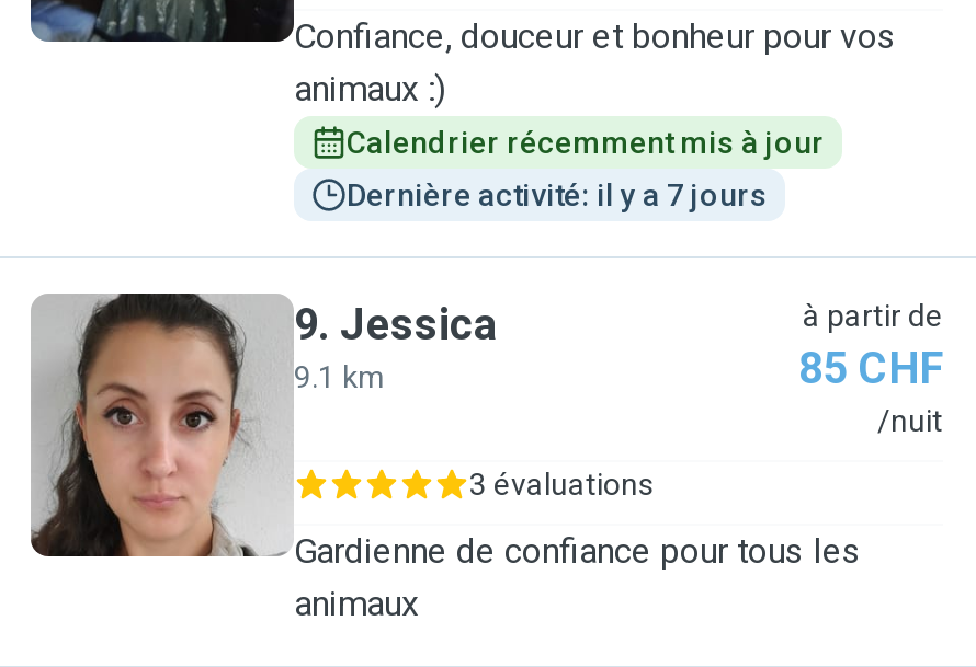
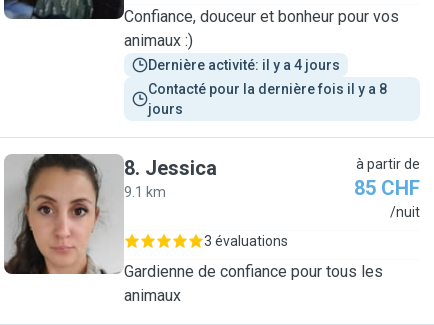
[347,125,825,160] Calendrier récemment mis à jour -> [148,57,340,73] Dernière activité: il y a 4 jours
[347,177,768,212] Dernière activité: il y a 7 jours -> [148,81,390,117] Contacté pour la dernière fois il y a 8 | jours
[294,298,498,350] 9. Jessica -> [124,156,217,180] 8. Jessica

